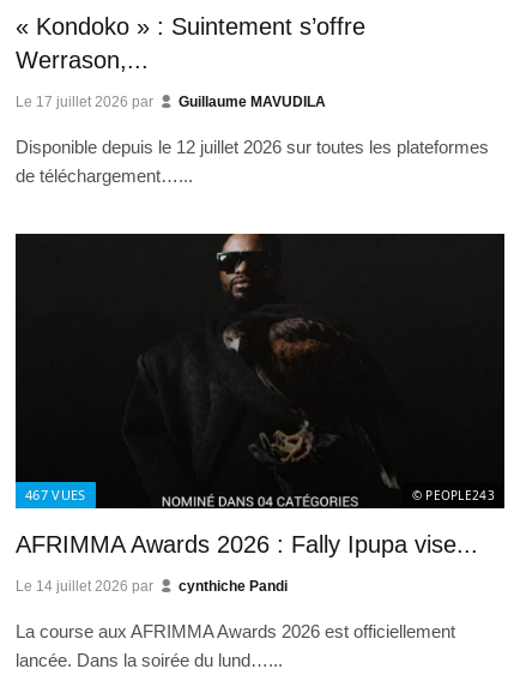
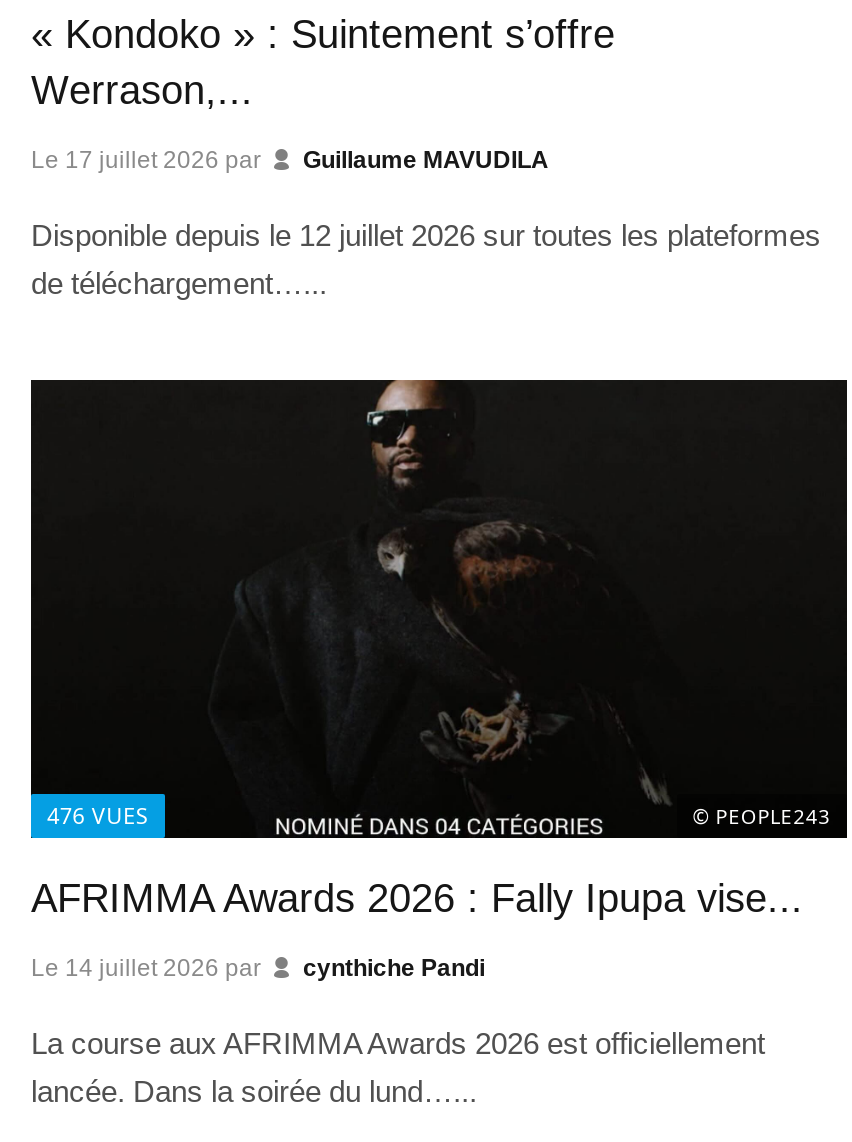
[25,486,86,504] 467 VUES -> [47,800,148,830] 476 VUES

